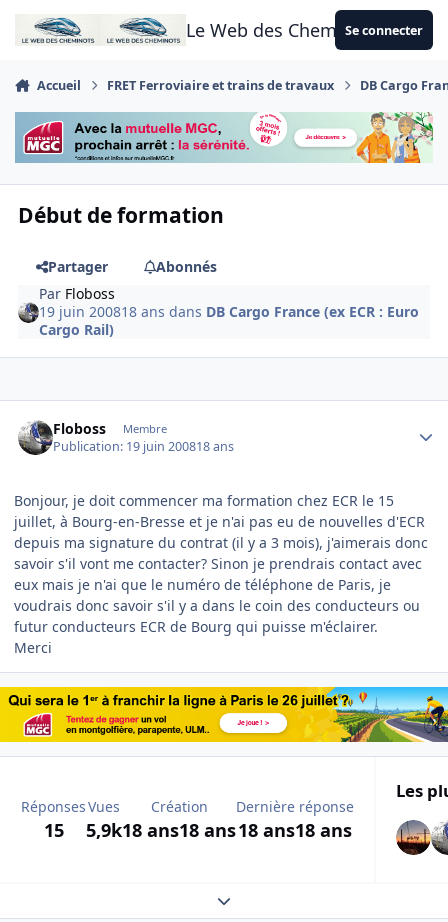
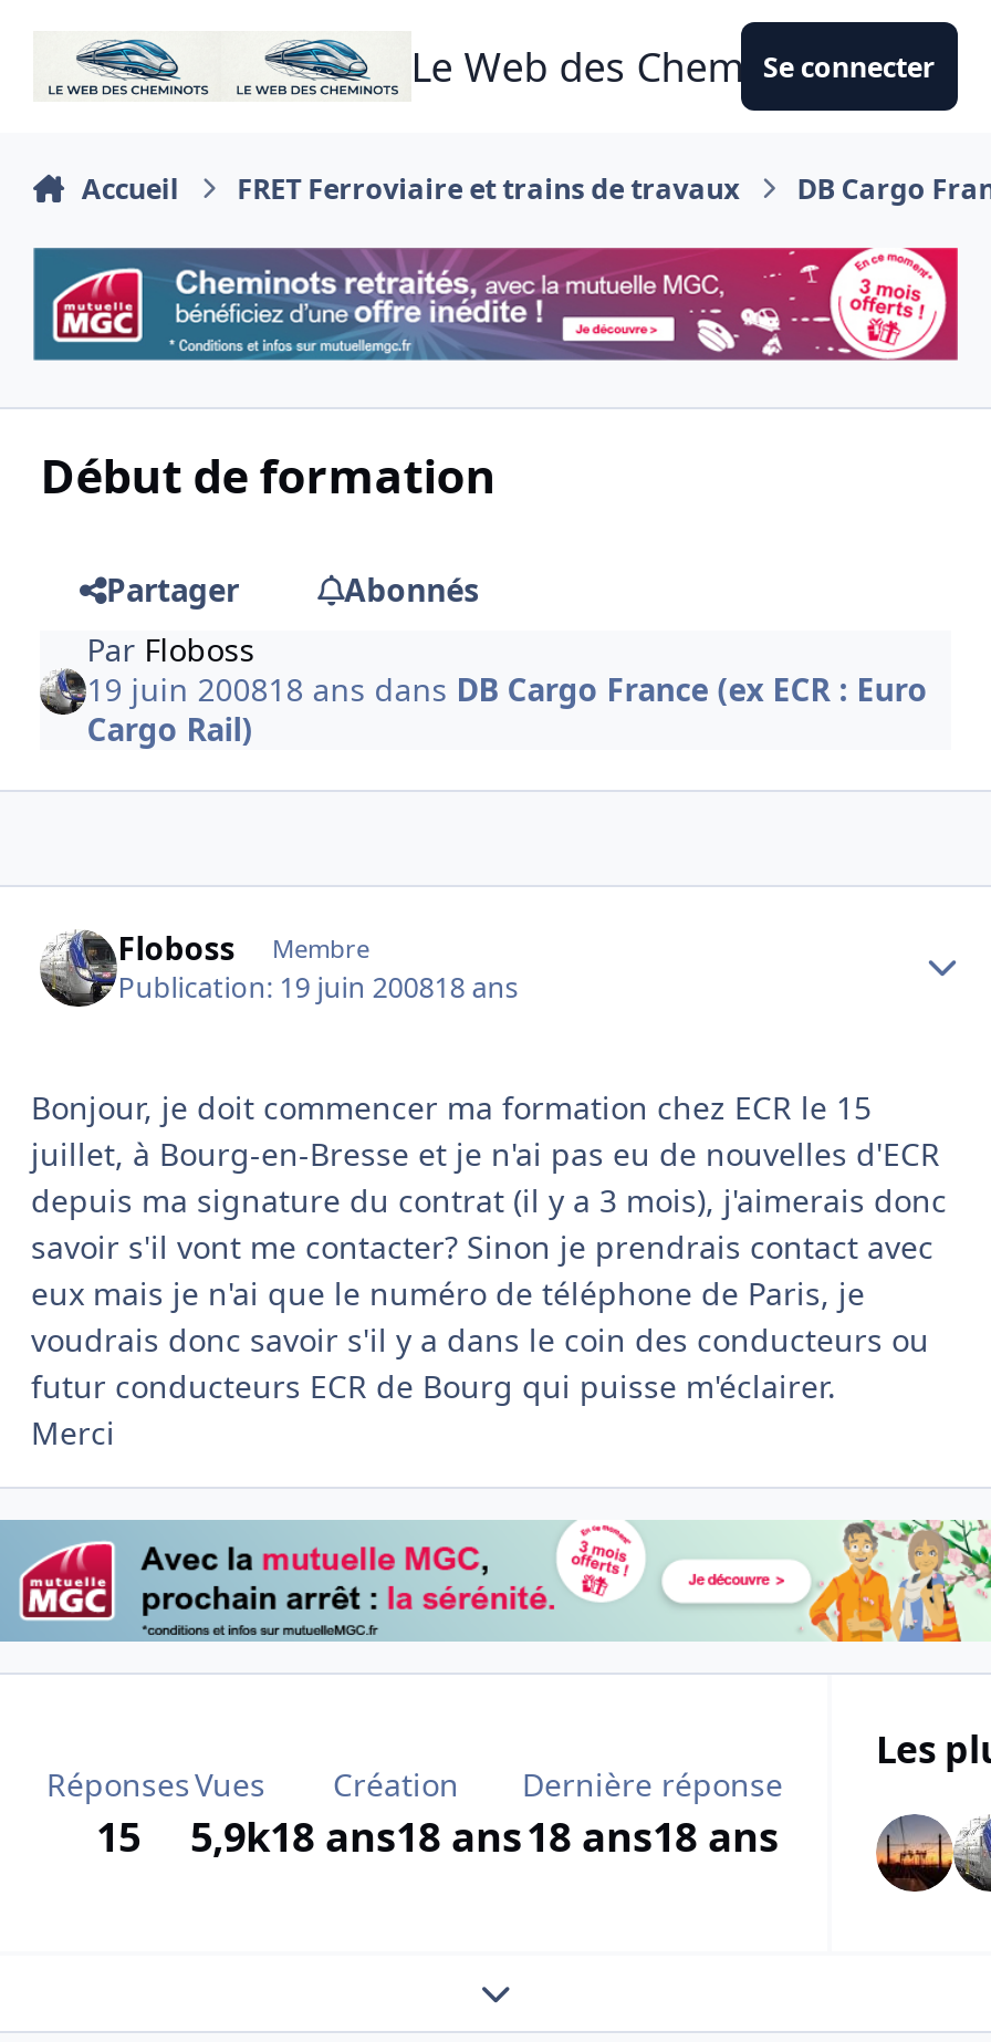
[15,111,434,164] [image] -> [35,246,960,363] [image]
[3,686,445,743] [image] -> [7,1518,984,1644] [image]

